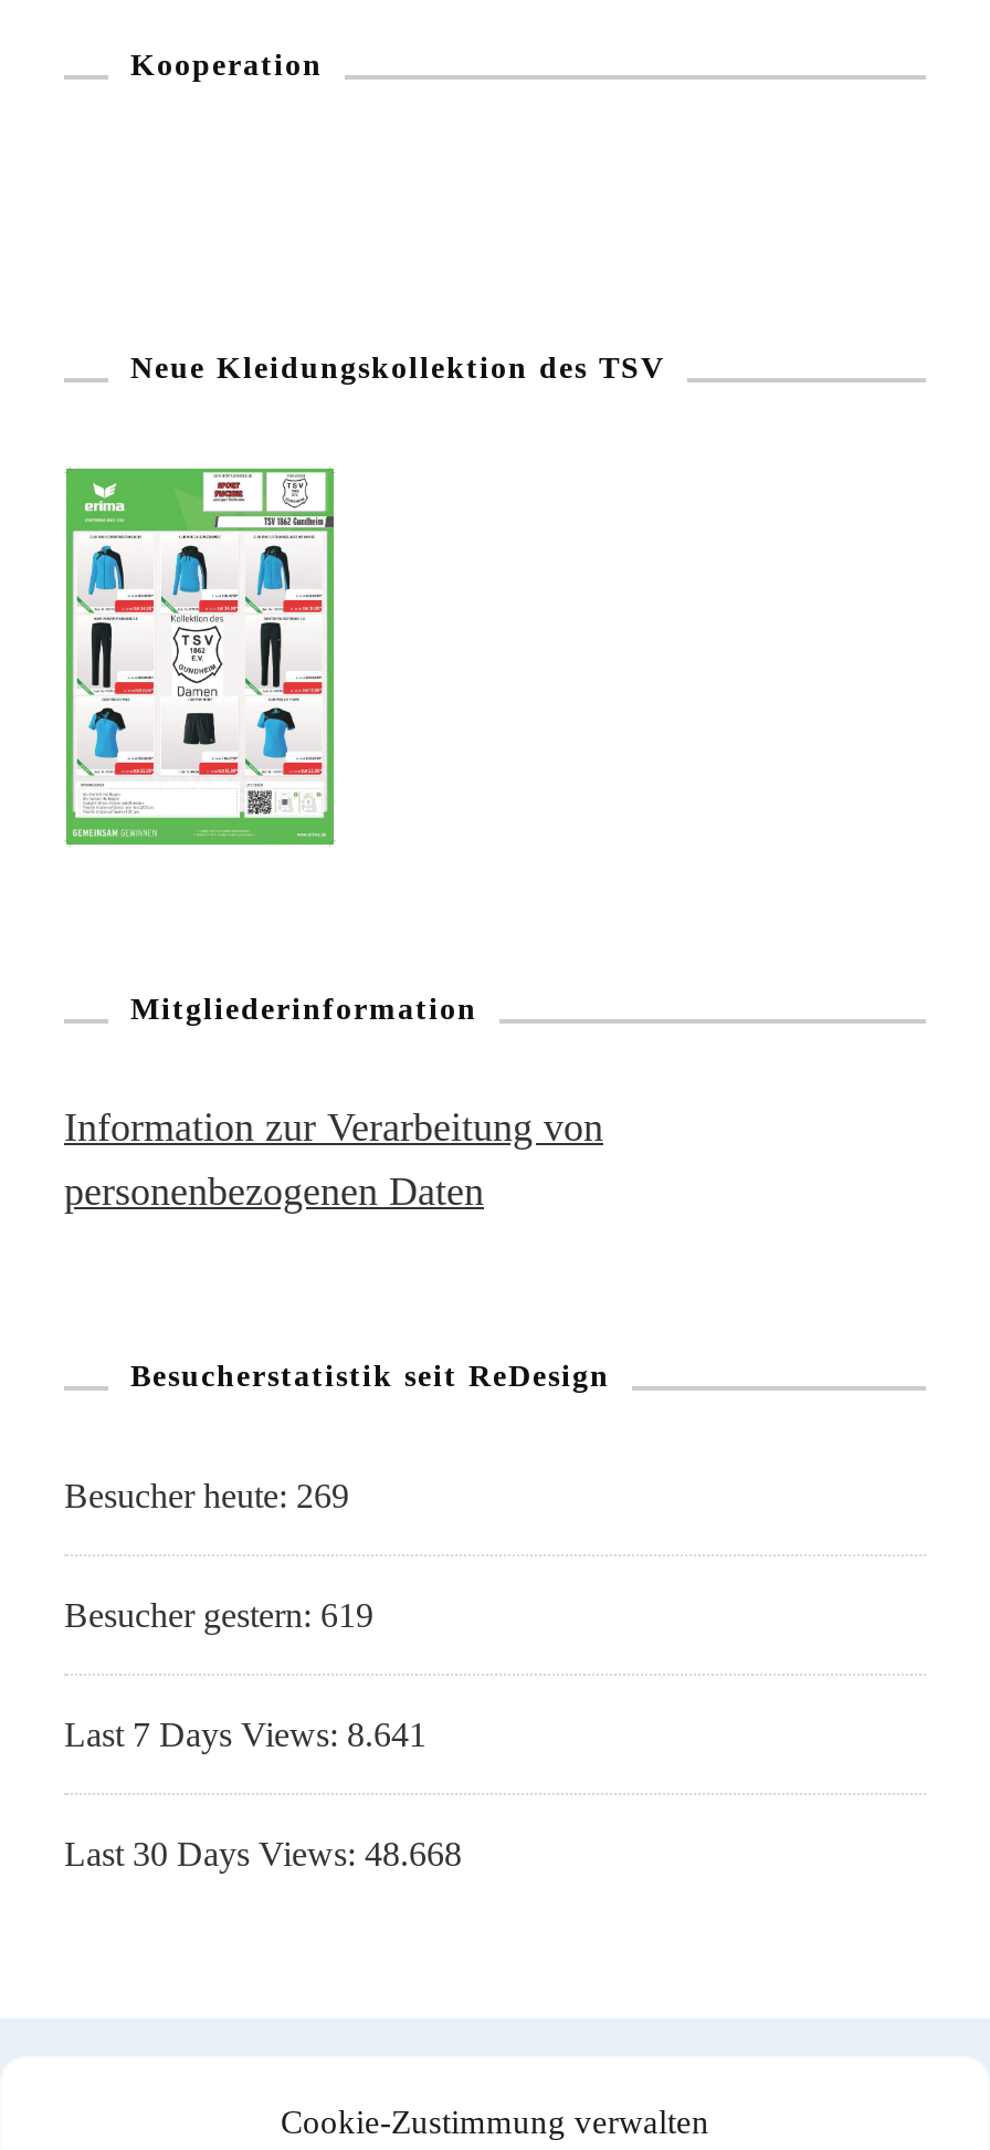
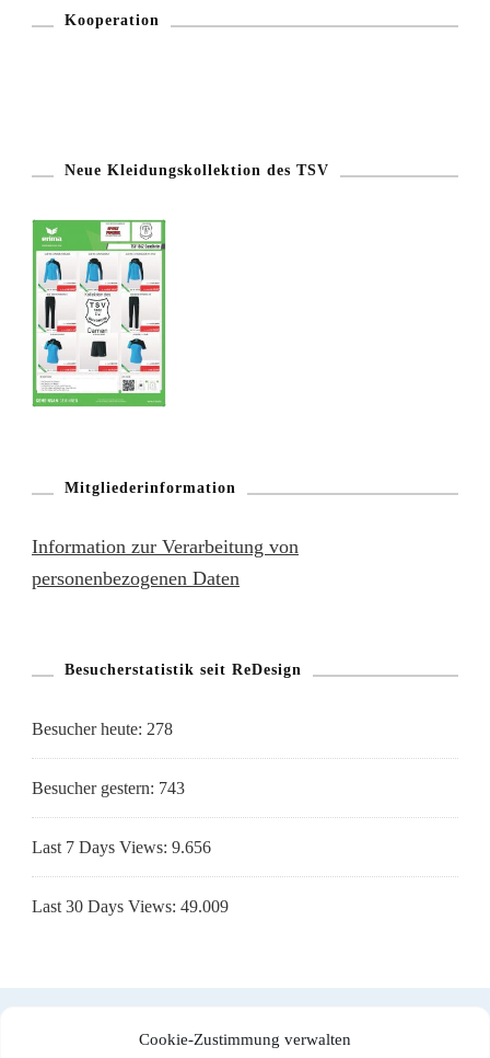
[64,1478,349,1515] Besucher heute: 269 -> [32,720,173,738] Besucher heute: 278
[64,1597,373,1635] Besucher gestern: 619 -> [32,779,185,798] Besucher gestern: 743
[64,1716,426,1754] Last 7 Days Views: 8.641 -> [32,838,211,857] Last 7 Days Views: 9.656
[64,1836,462,1873] Last 30 Days Views: 48.668 -> [32,897,229,916] Last 30 Days Views: 49.009

